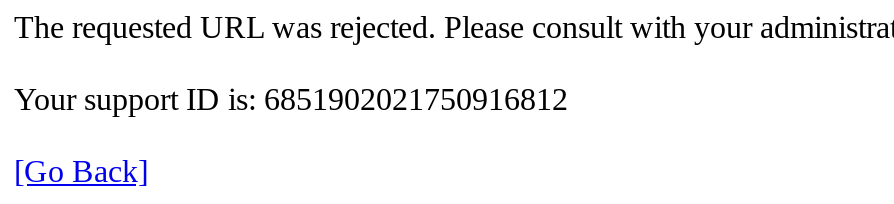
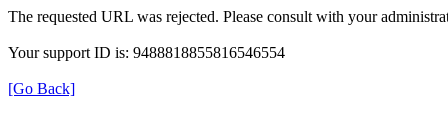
[14,82,568,116] Your support ID is: 6851902021750916812 -> [8,44,285,61] Your support ID is: 9488818855816546554

